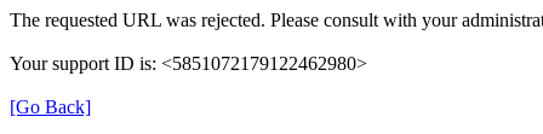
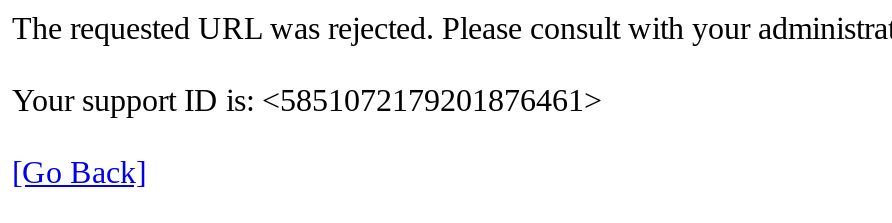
[10,53,367,74] Your support ID is: <5851072179122462980> -> [12,83,602,117] Your support ID is: <5851072179201876461>

